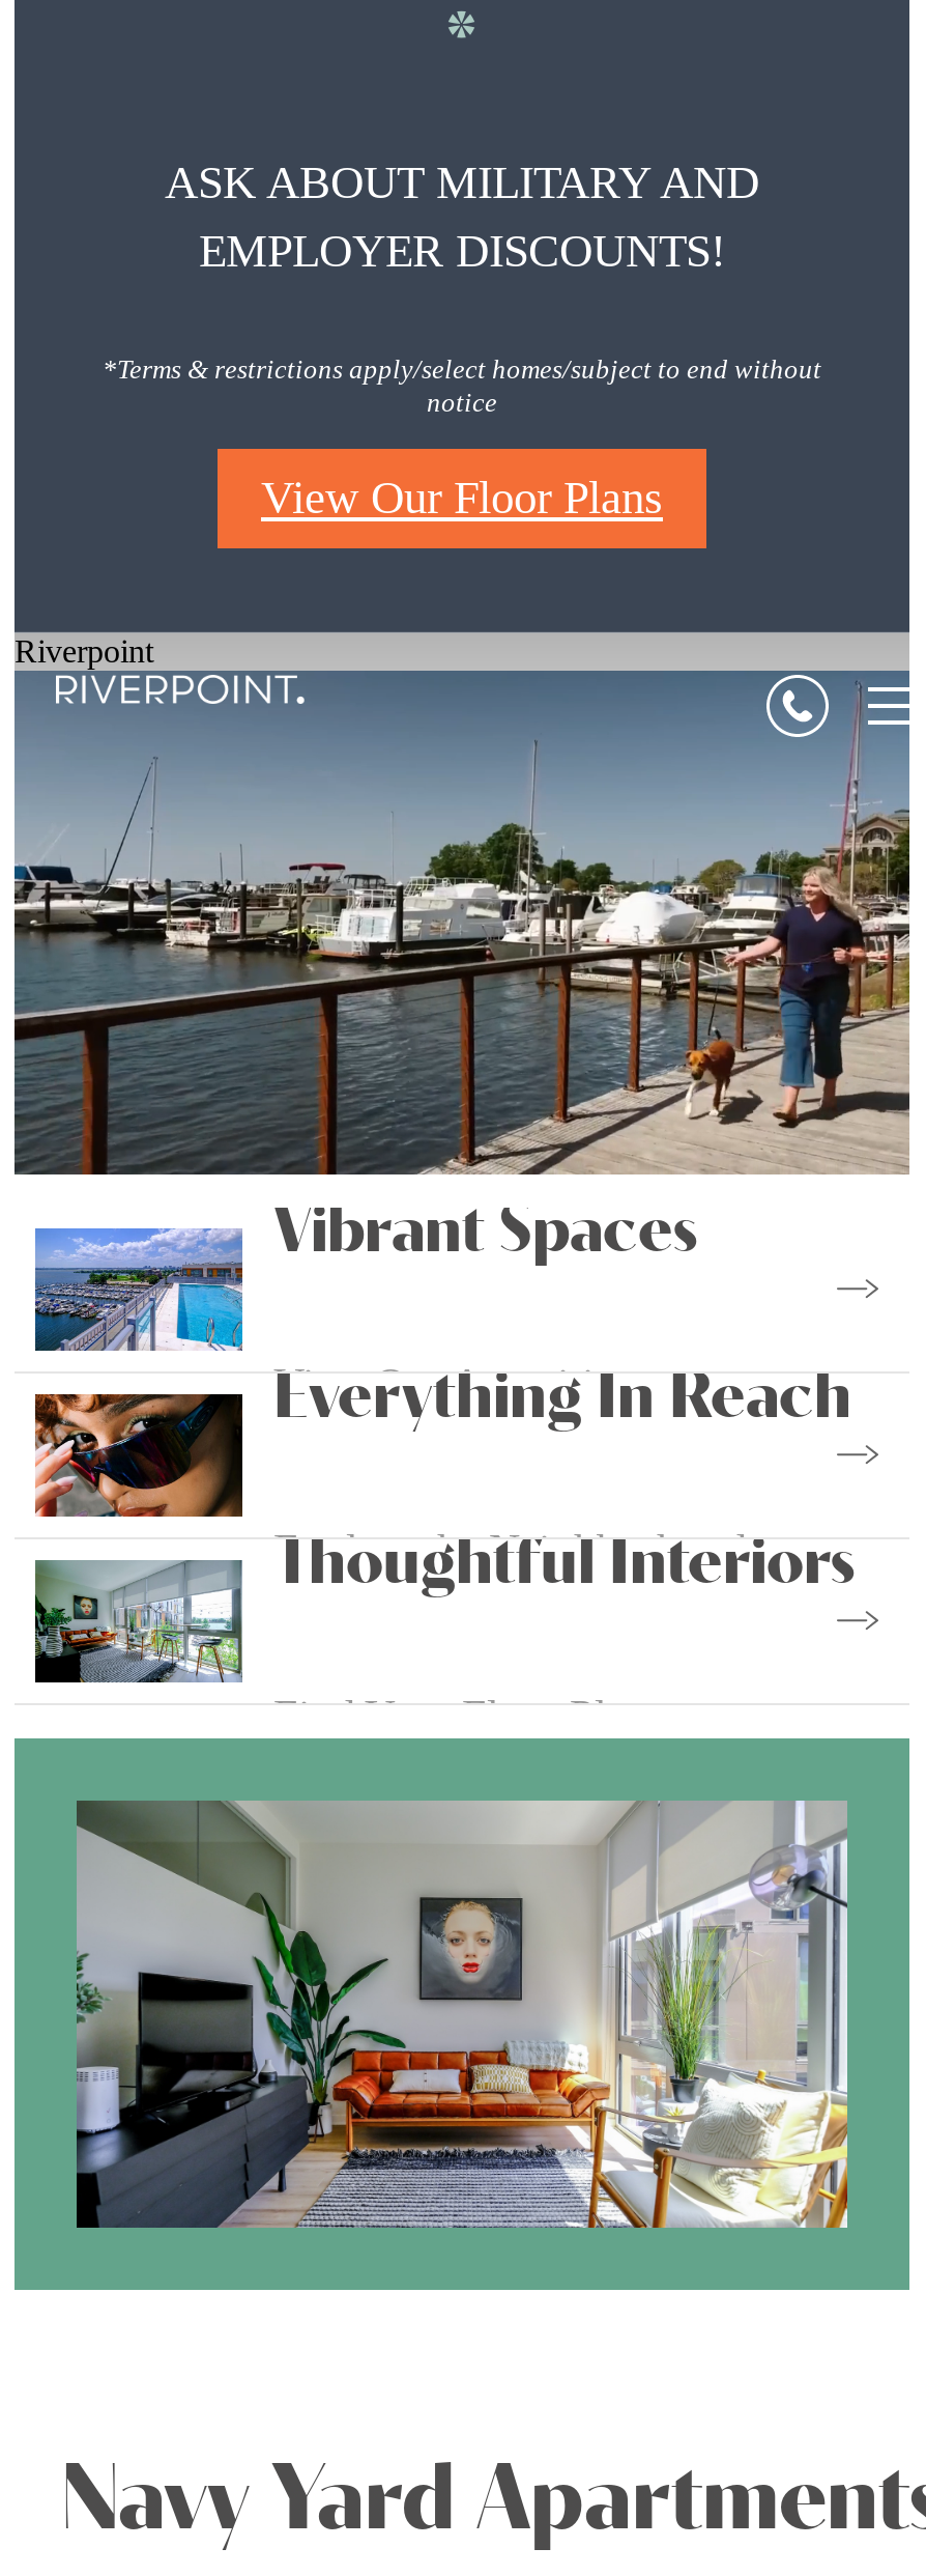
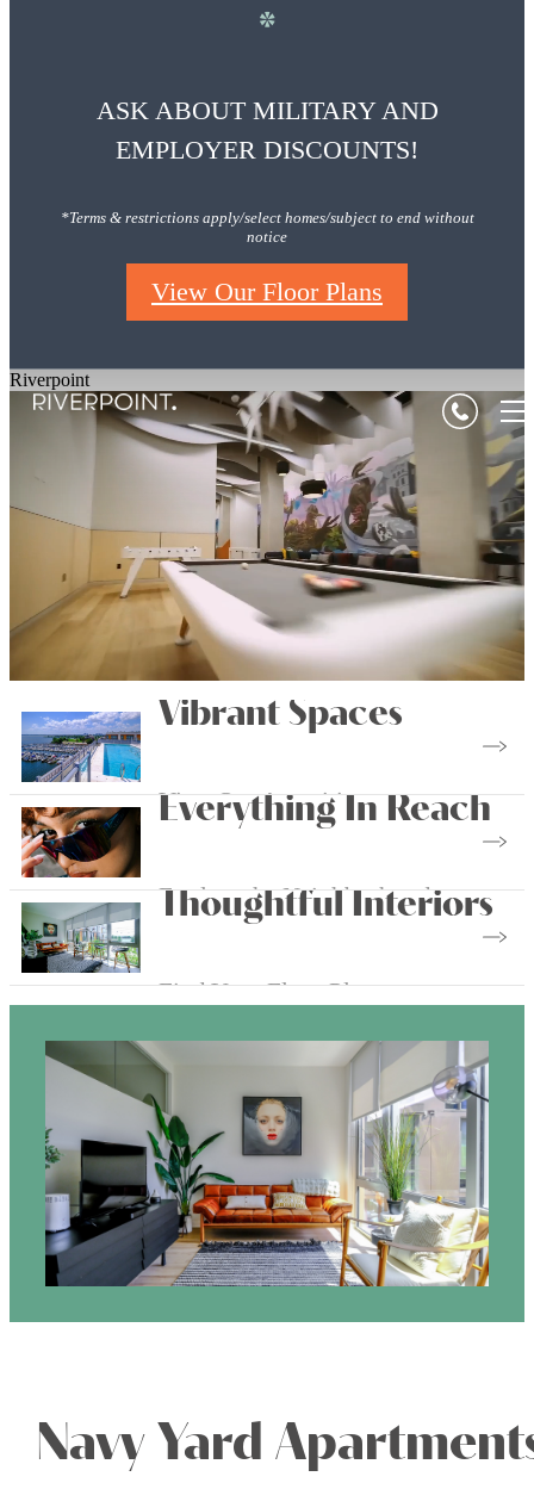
[12,669,909,1177] [image] -> [8,390,524,682] [image]

